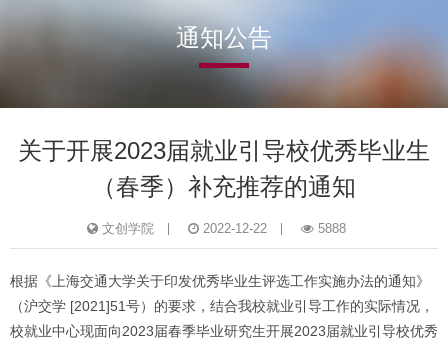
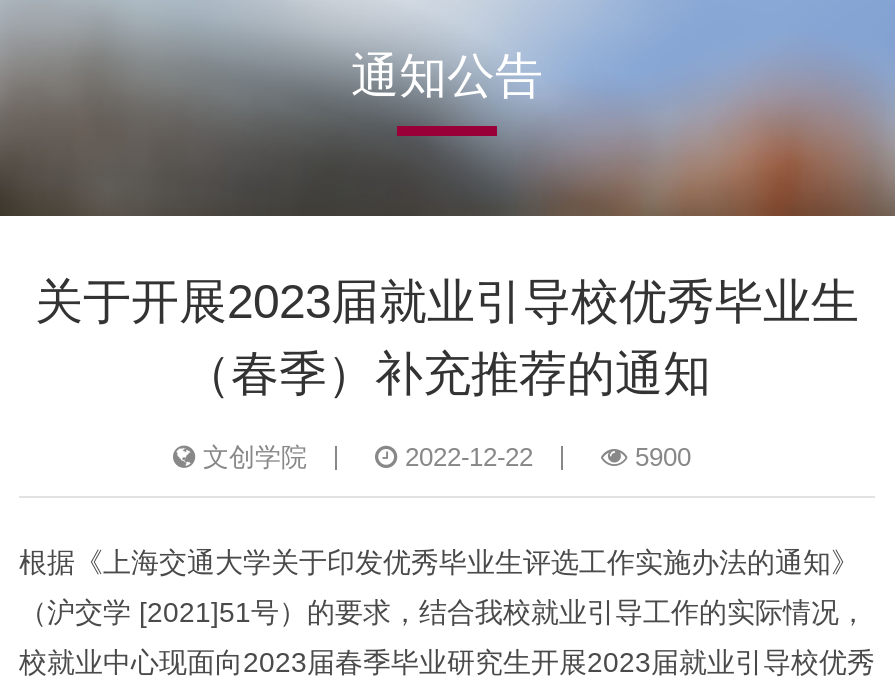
[318,221,346,236] 5888 -> [635,442,691,472] 5900

